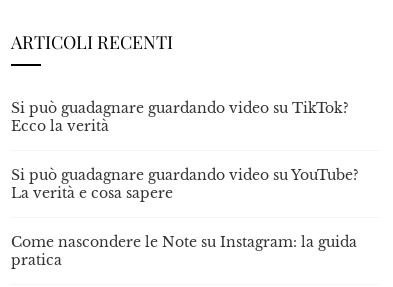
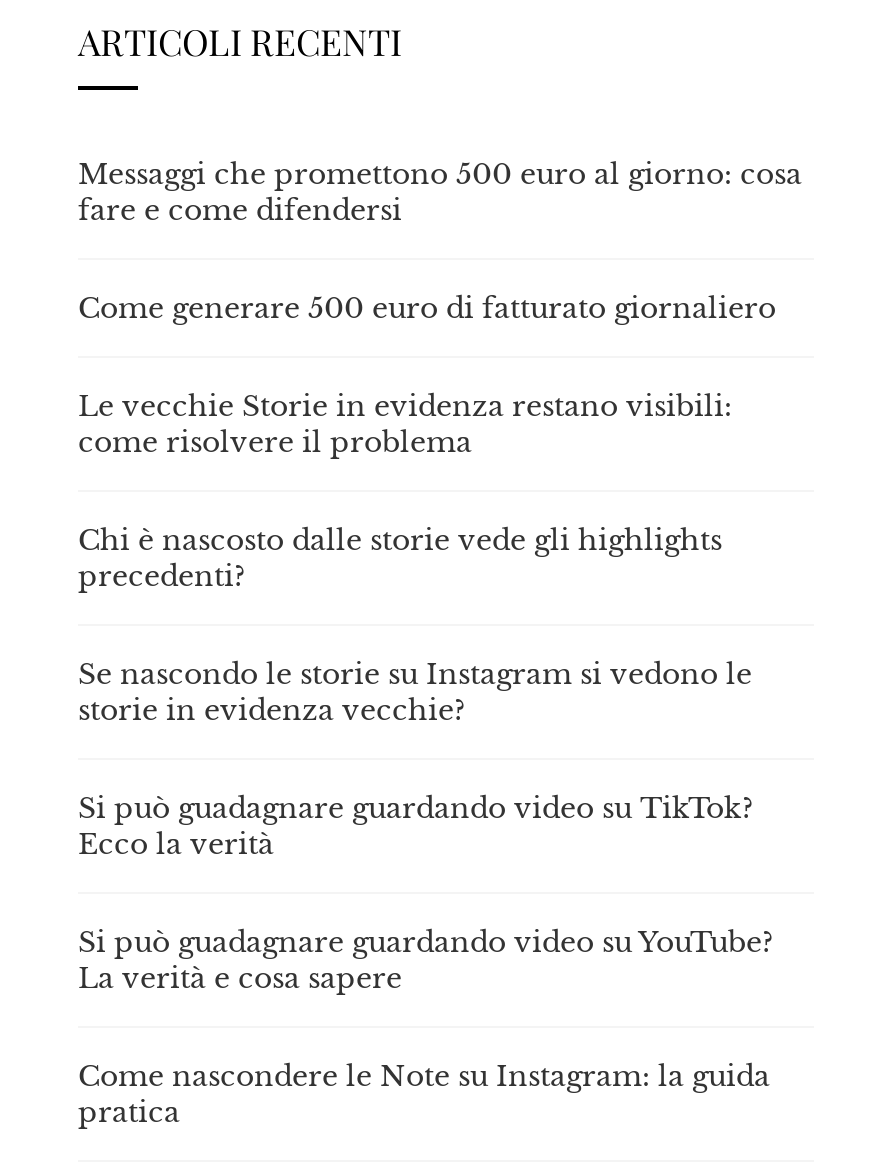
none -> [78,156,802,728] Messaggi che promettono 500 euro al giorno: cosa | fare e come difendersi | Come generare 500 euro di fatturato giornaliero | Le vecchie Storie in evidenza restano visibili: | come risolvere il problema | Chi è nascosto dalle storie vede gli highlights | precedenti? | Se nascondo le storie su Instagram si vedono le | storie in evidenza vecchie?

